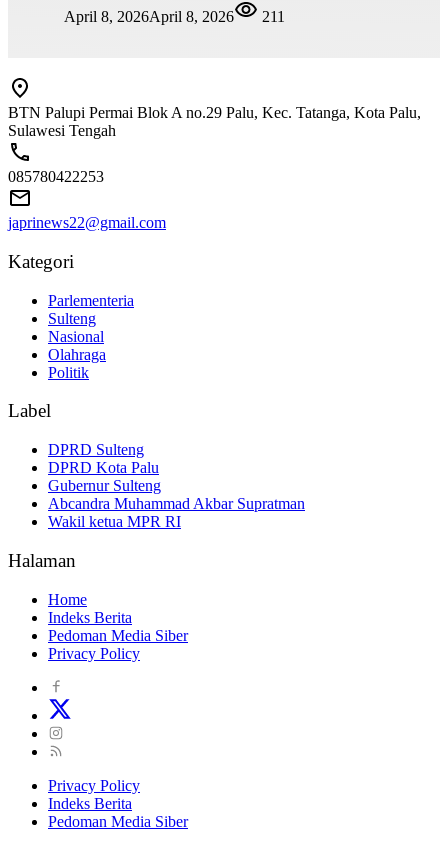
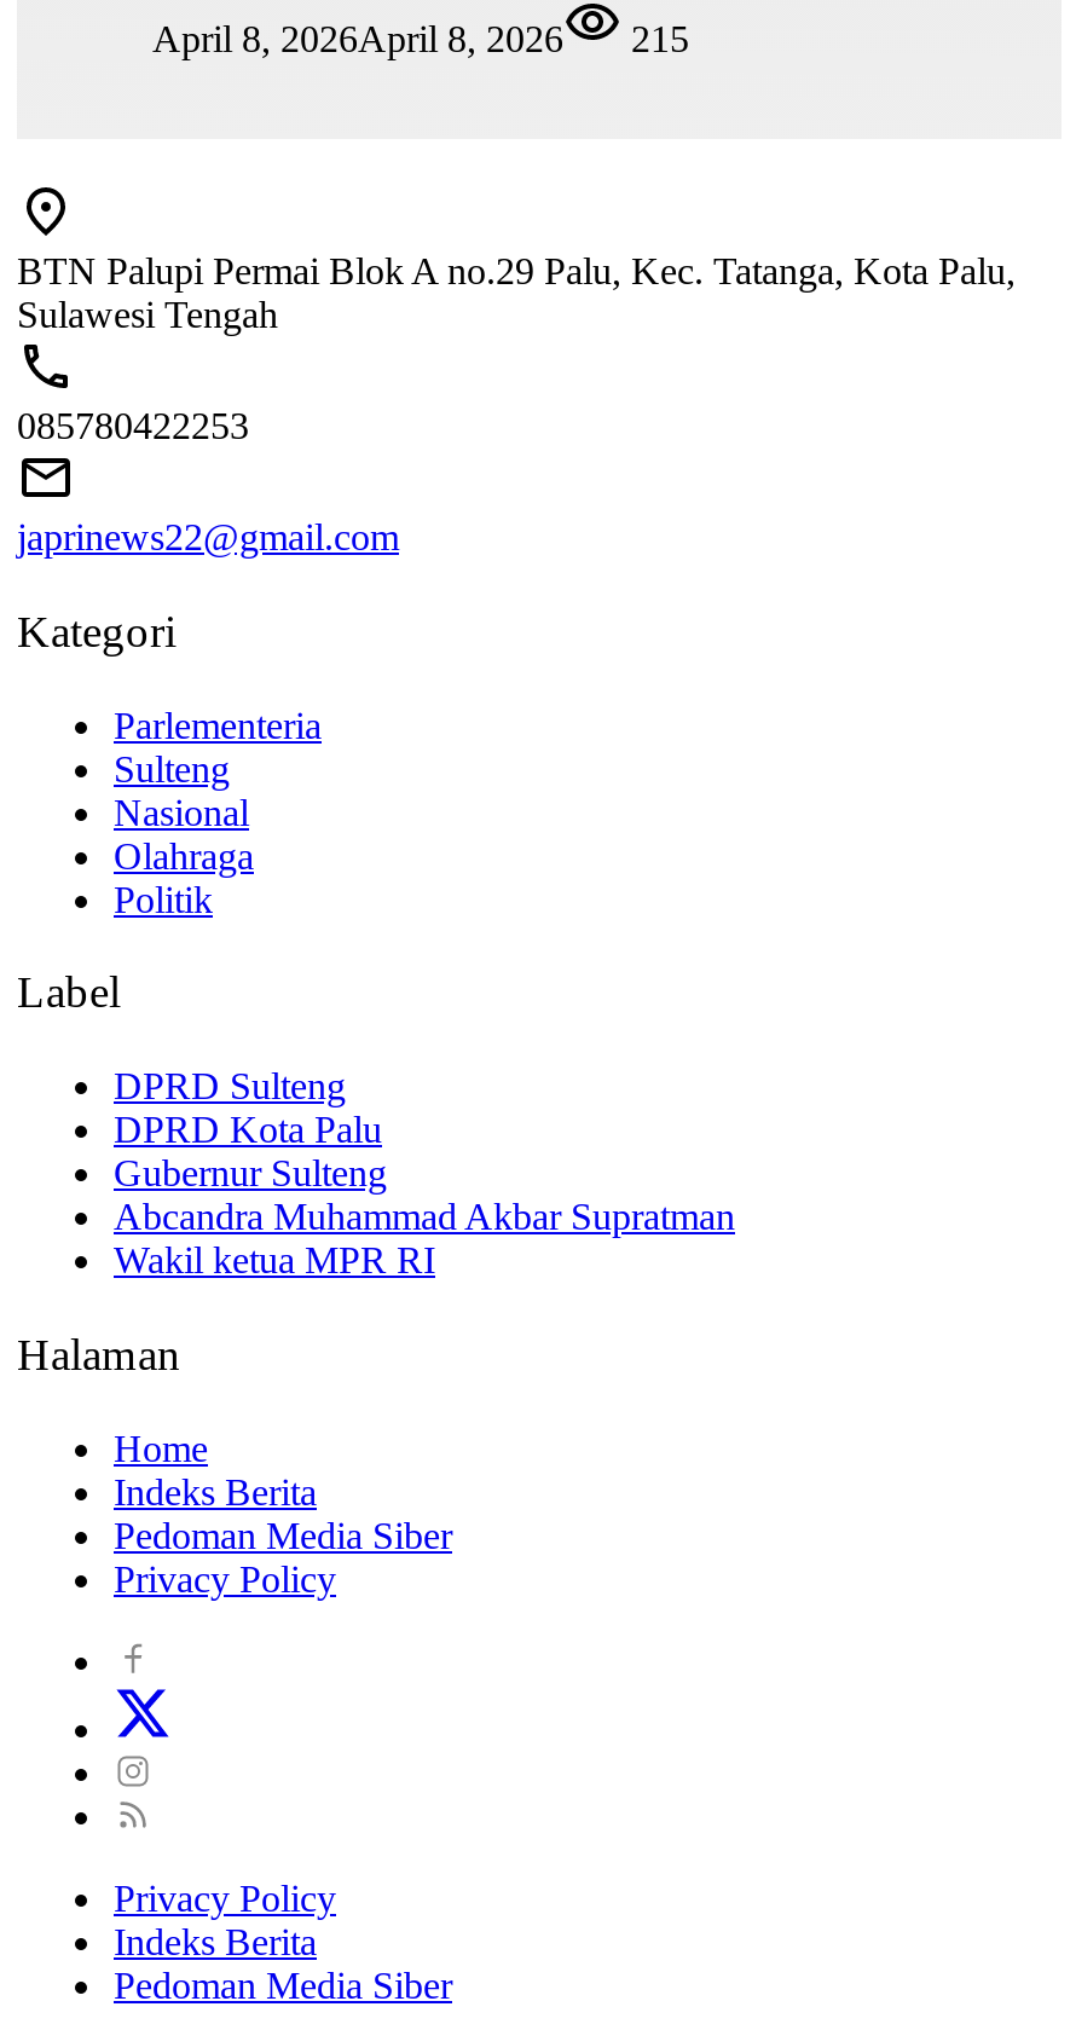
[64,7,285,24] April 8, 2026April 8, 2026 211 -> [152,17,689,58] April 8, 2026April 8, 2026 215

